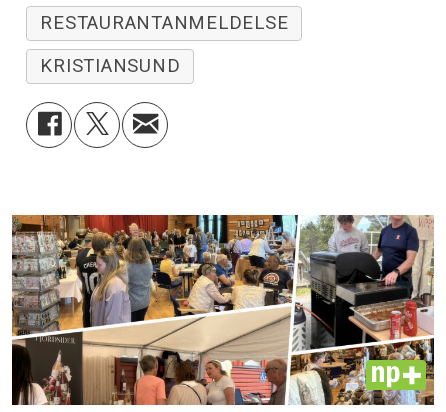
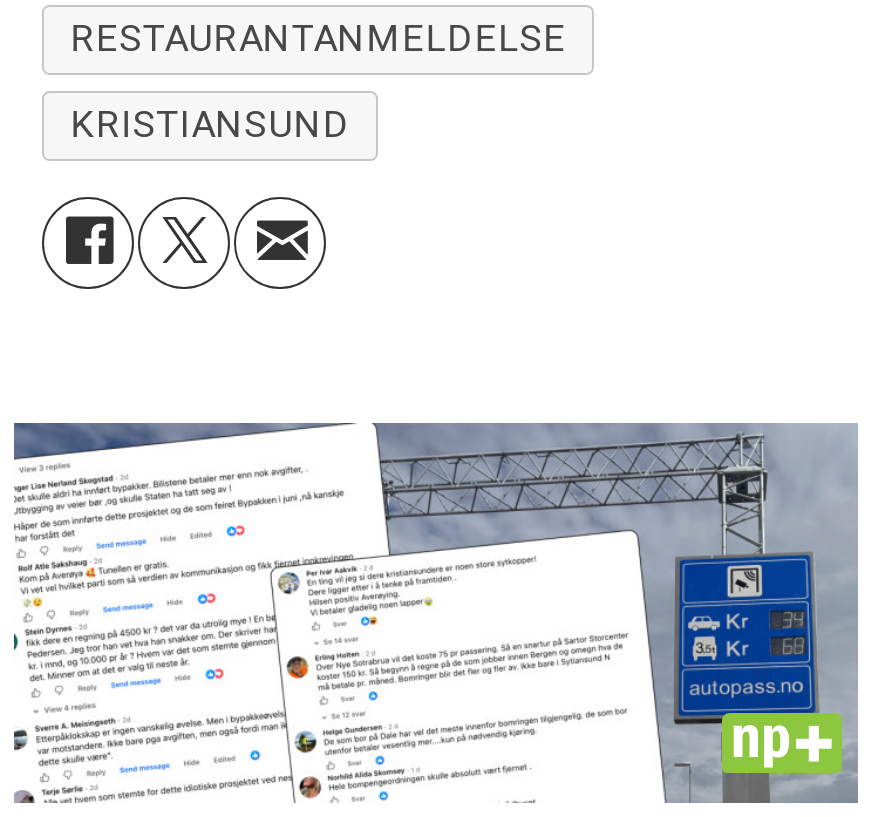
[11,214,435,406] [image] -> [12,421,860,805] [image]

